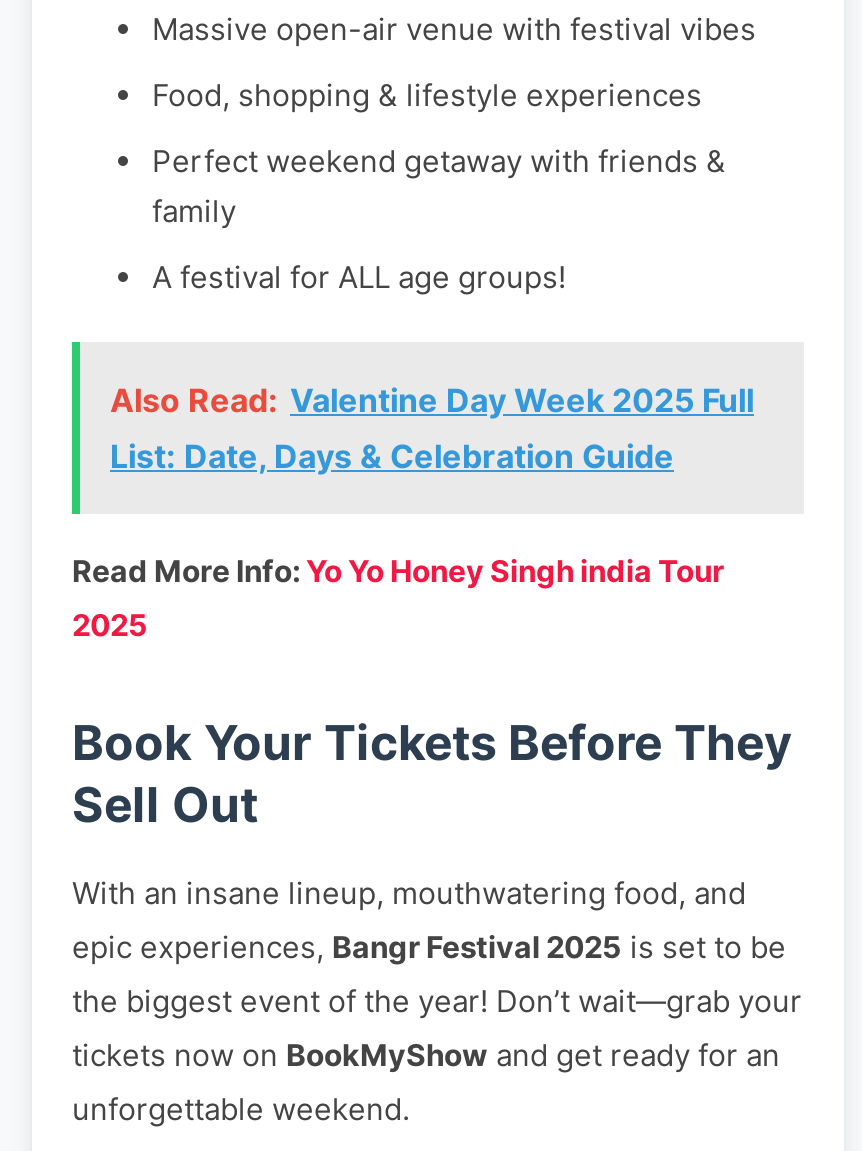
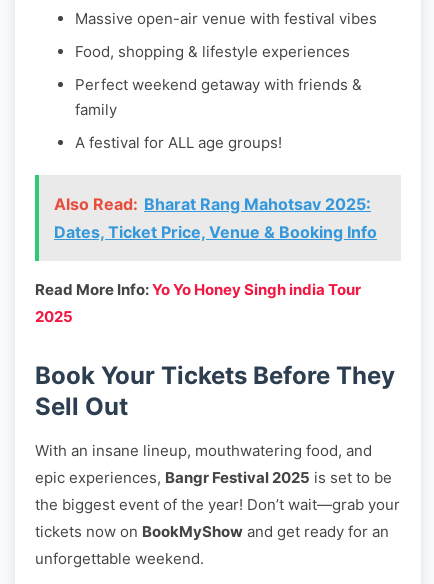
[110,380,754,476] Also Read: Valentine Day Week 2025 Full | List: Date, Days & Celebration Guide -> [54,194,377,242] Also Read: Bharat Rang Mahotsav 2025: | Dates, Ticket Price, Venue & Booking Info

